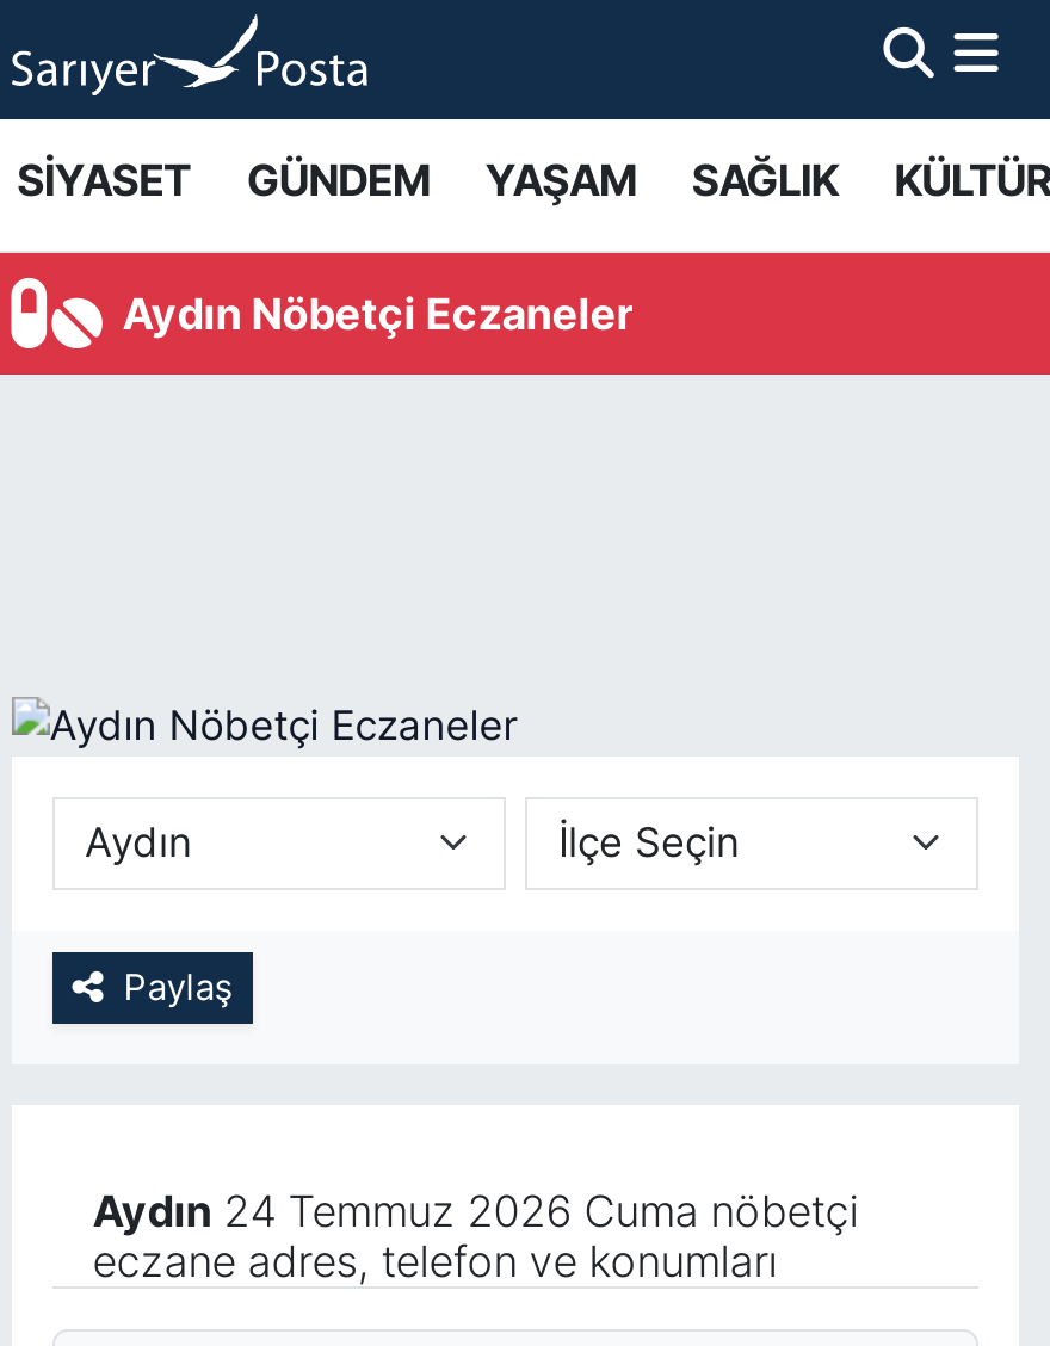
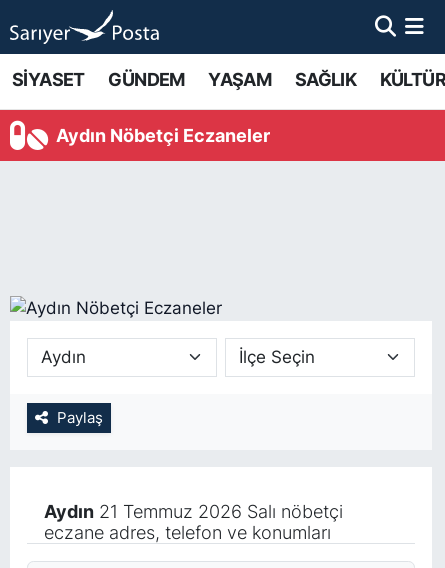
[93,1187,859,1237] Aydın 24 Temmuz 2026 Cuma nöbetçi -> [44,501,343,522] Aydın 21 Temmuz 2026 Salı nöbetçi

